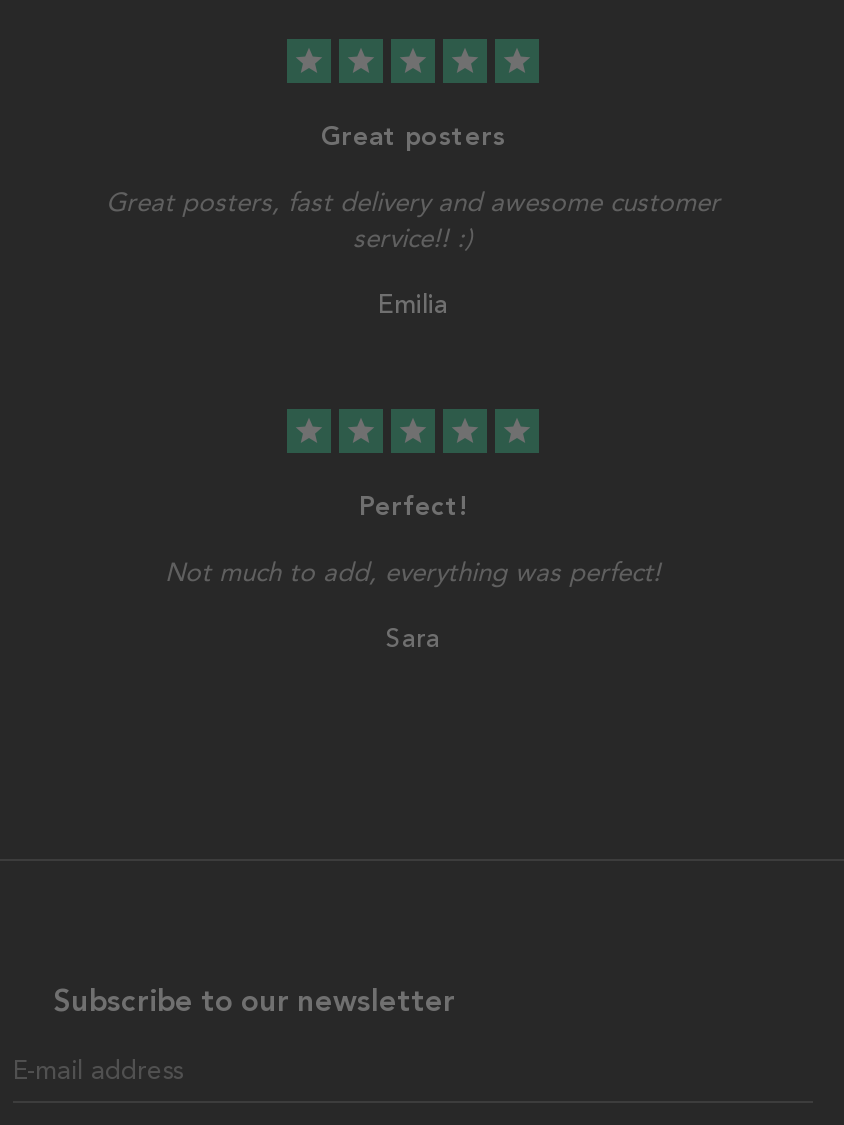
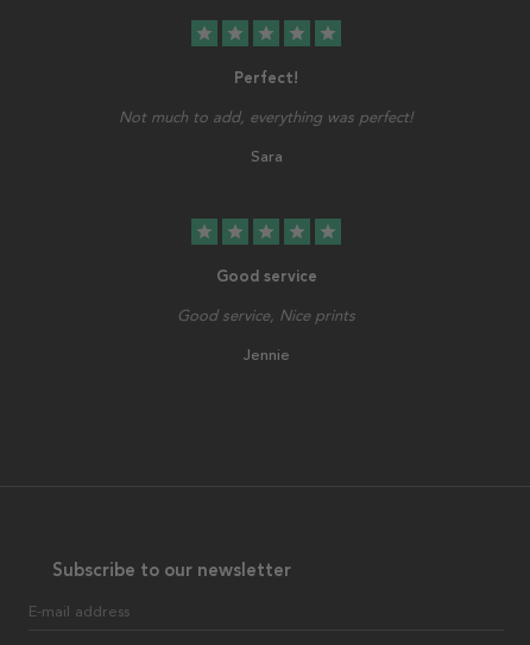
[321,121,505,151] Great posters -> none
[106,187,720,253] Great posters, fast delivery and awesome customer | service!! :) -> none
[378,289,448,321] Emilia -> none
none -> [177,306,355,324] Good service, Nice prints
none -> [216,267,317,285] Good service
none -> [243,345,289,364] Jennie
moved [359,491,467,521] -> [234,69,298,86]: Perfect!
moved [165,557,661,587] -> [119,108,414,126]: Not much to add, everything was perfect!
moved [386,623,440,655] -> [250,147,282,166]: Sara

